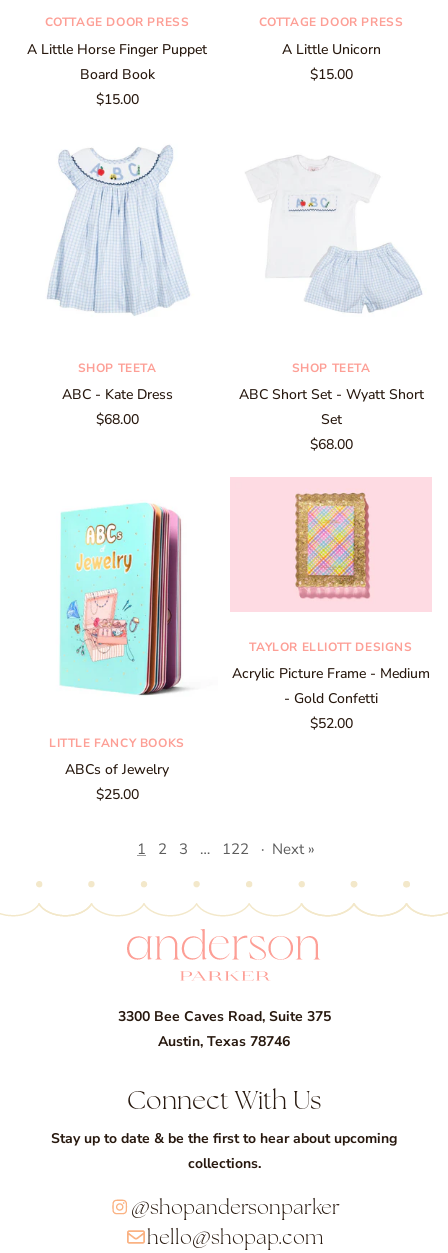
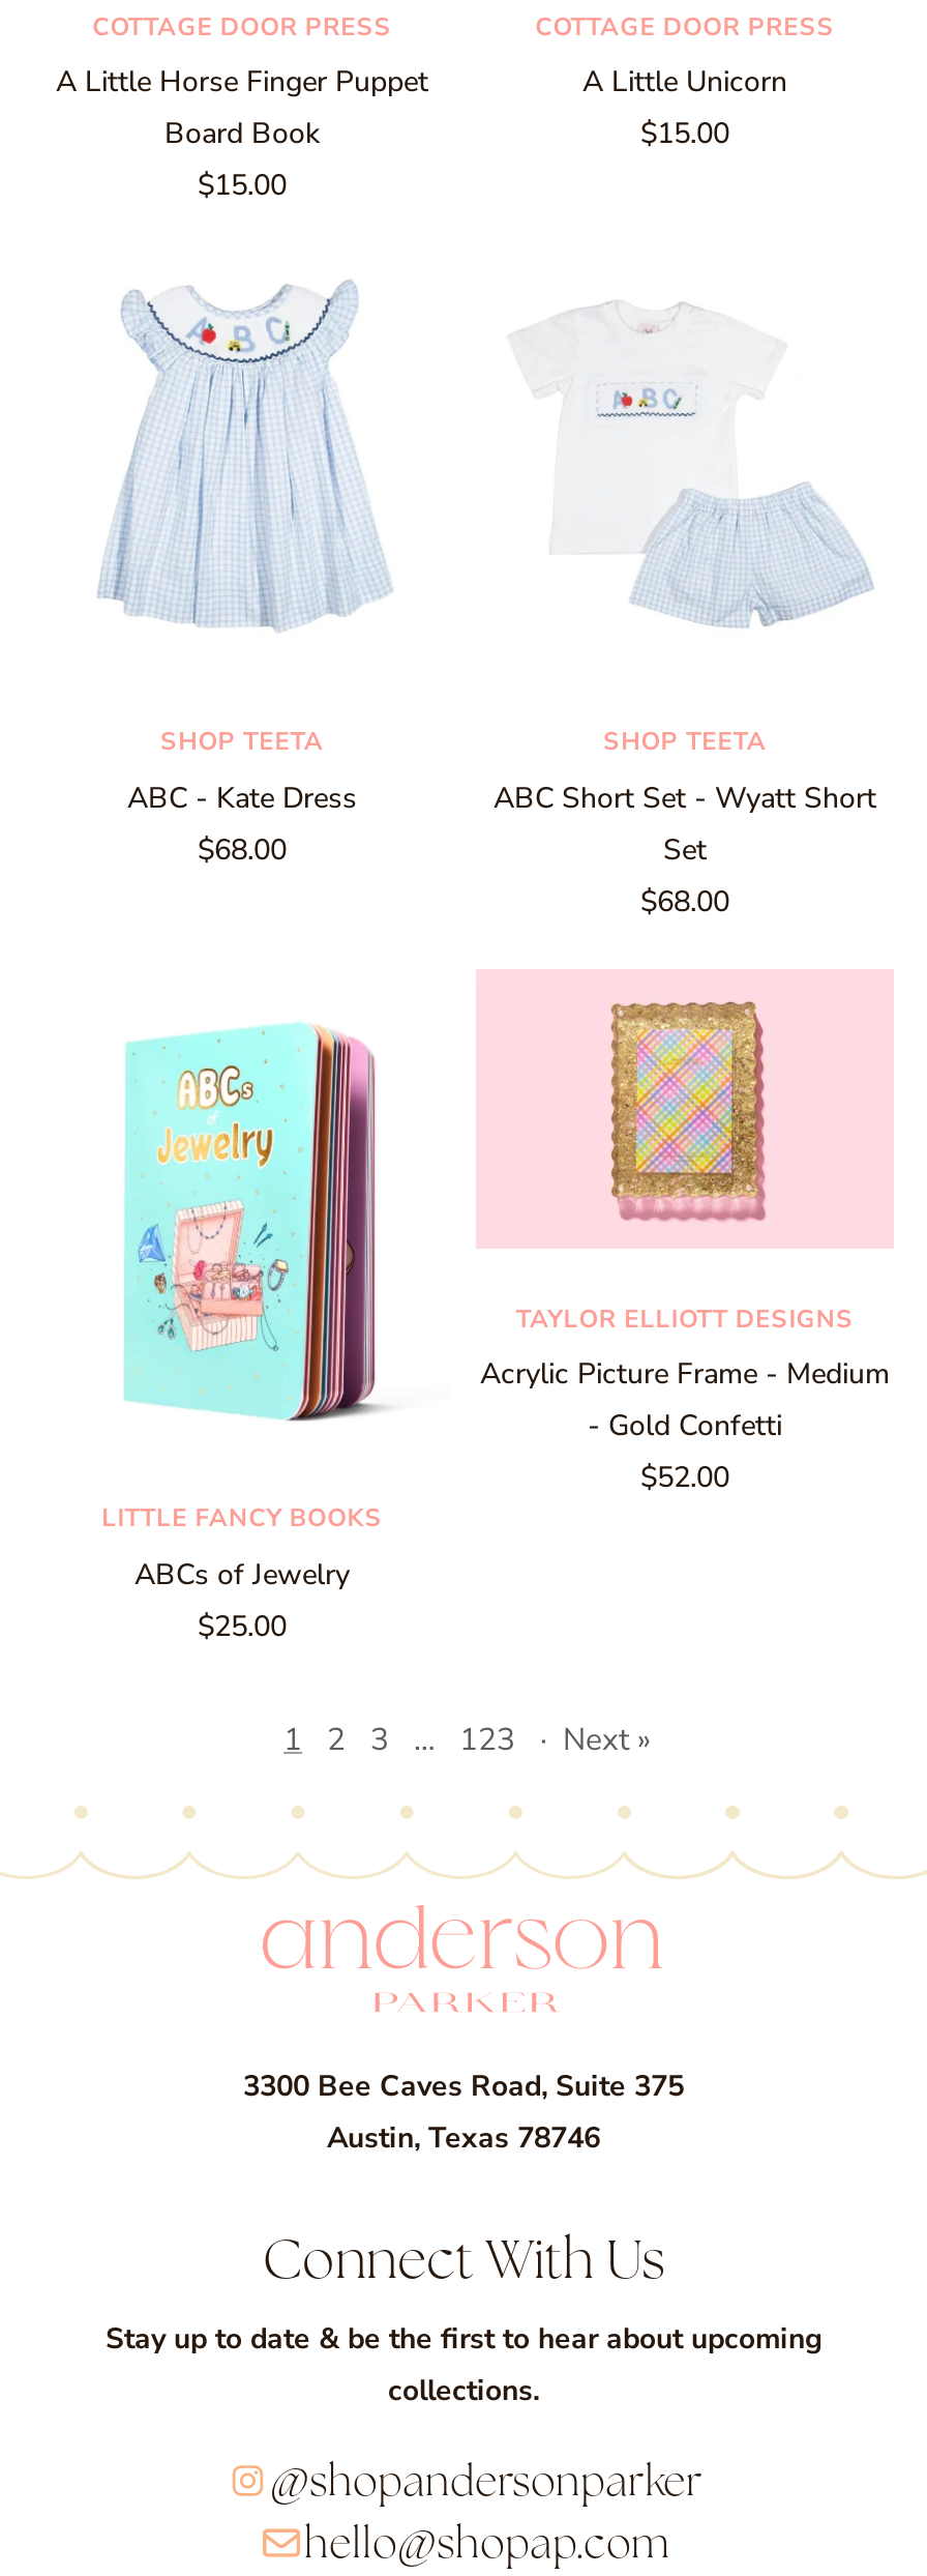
[137,839,315,859] 1 2 3 … 122 · Next » -> [283,1719,652,1760] 1 2 3 … 123 · Next »

